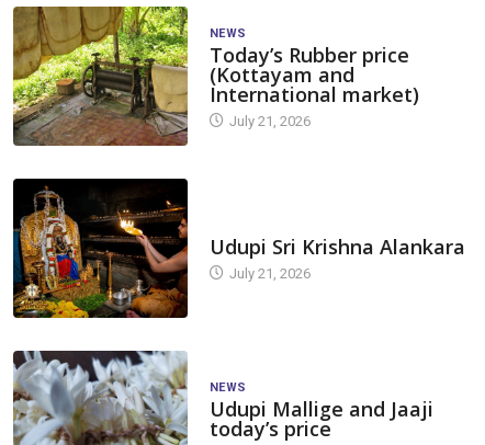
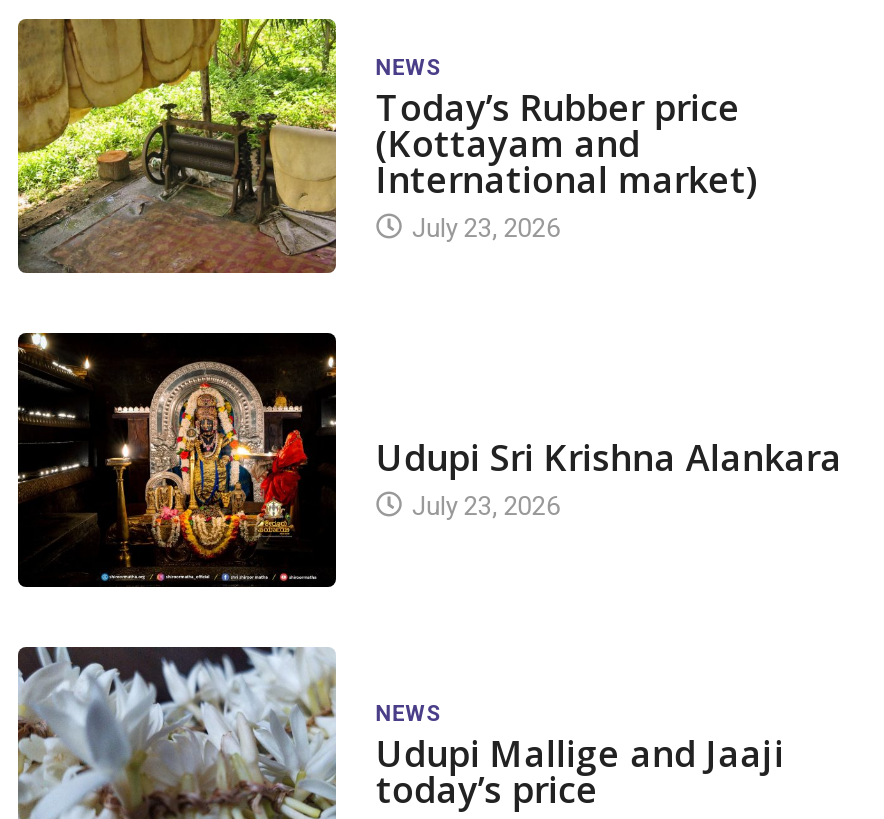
[226,112,310,129] July 21, 2026 -> [406,212,560,242] July 23, 2026
[13,178,310,319] [image] | July 21, 2026 -> [16,331,560,589] [image] | July 23, 2026

